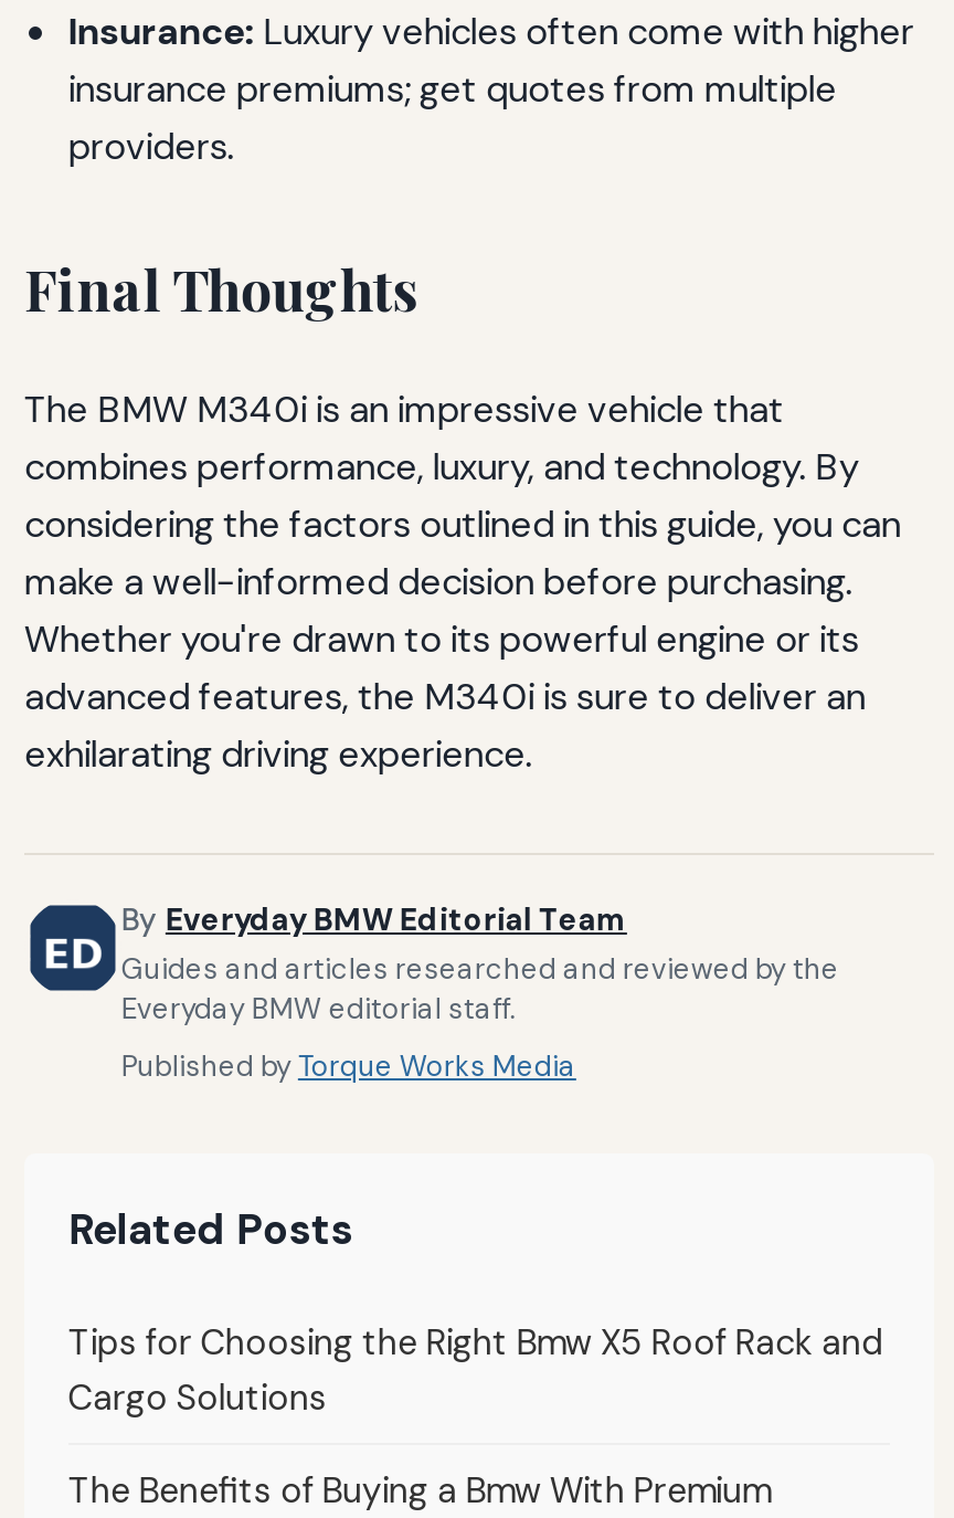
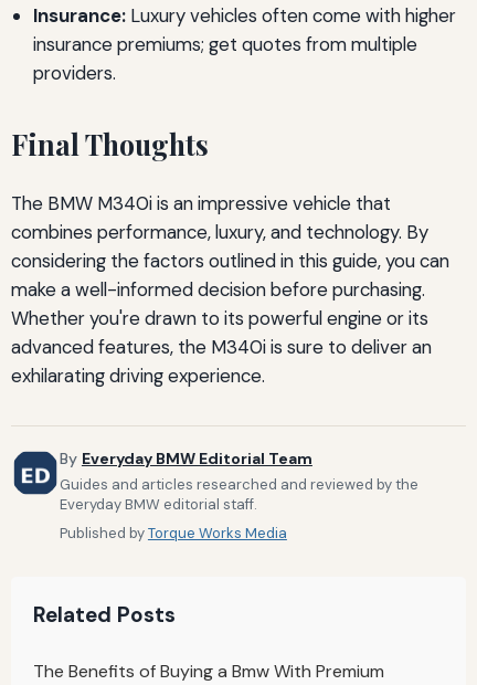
[68,1319,883,1421] Tips for Choosing the Right Bmw X5 Roof Rack and | Cargo Solutions -> none

